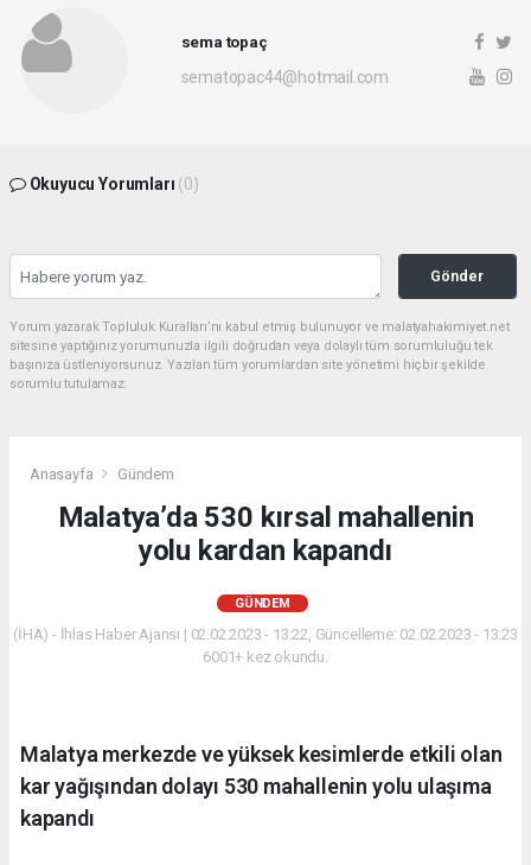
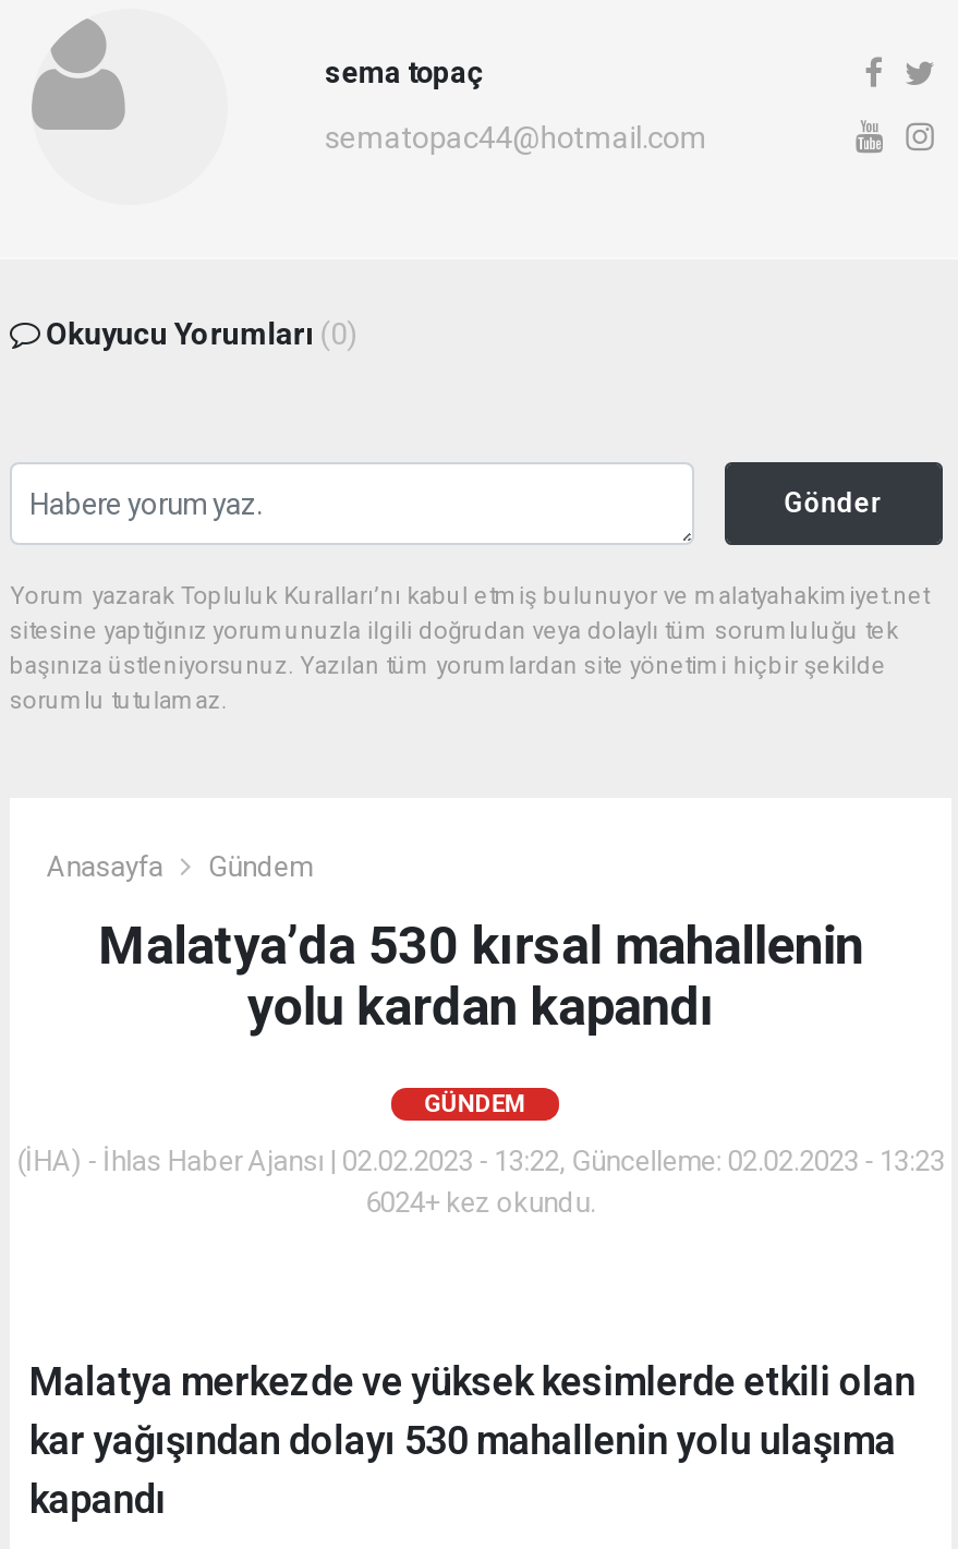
[203,648,328,666] 6001+ kez okundu. -> [365,1186,596,1219] 6024+ kez okundu.

